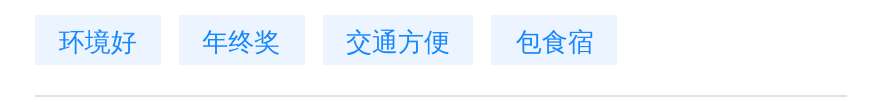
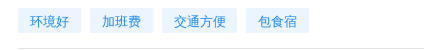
[202,21,280,59] 年终奖 -> [102,11,141,30] 加班费

